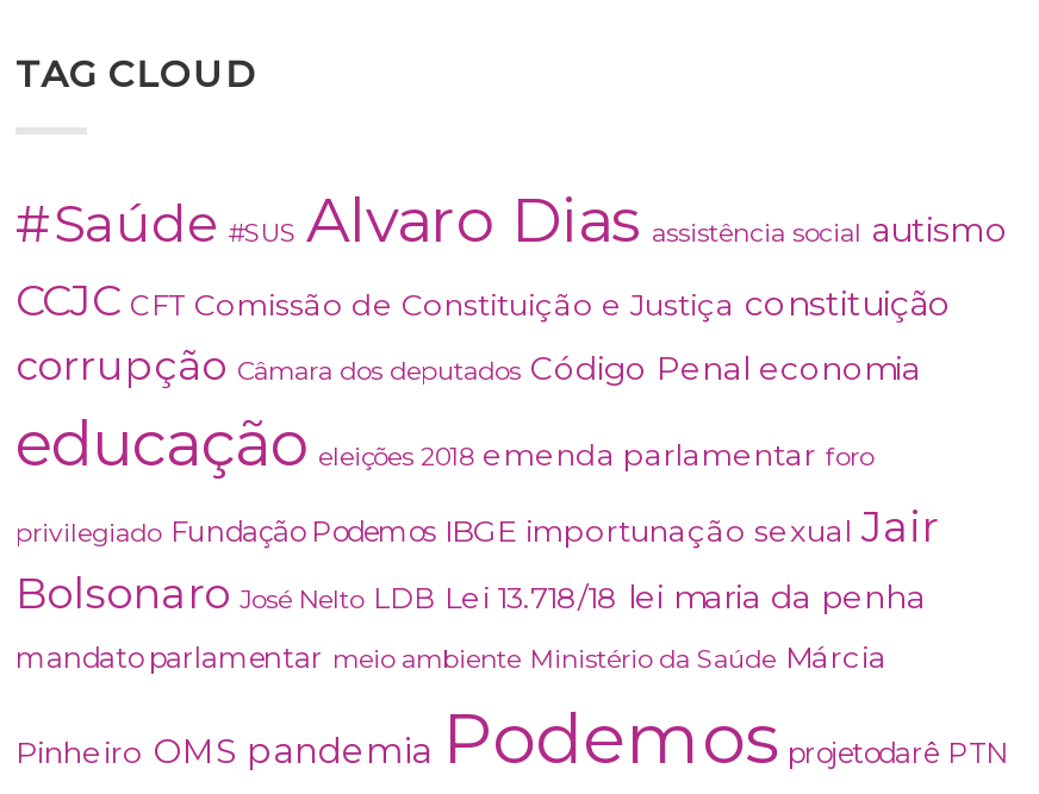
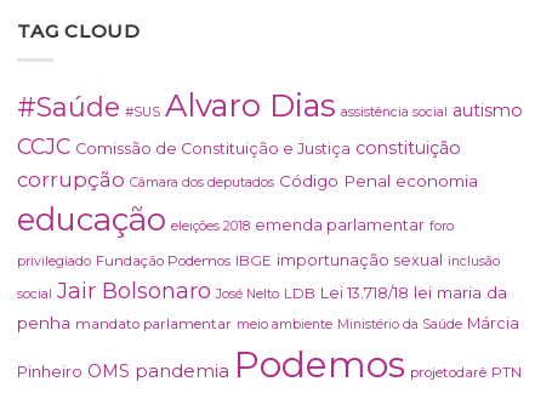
[15,275,952,325] CCJC CFT Comissão de Constituição e Justiça constituição -> [17,134,461,159] CCJC Comissão de Constituição e Justiça constituição
[15,502,938,675] privilegiado Fundação Podemos IBGE importunação sexual Jair | Bolsonaro José Nelto LDB Lei 13.718/18 lei maria da penha | mandato parlamentar meio ambiente Ministério da Saúde Márcia -> [17,251,519,333] privilegiado Fundação Podemos IBGE importunação sexual inclusão | social Jair Bolsonaro José Nelto LDB Lei 13.718/18 lei maria da | penha mandato parlamentar meio ambiente Ministério da Saúde Márcia

